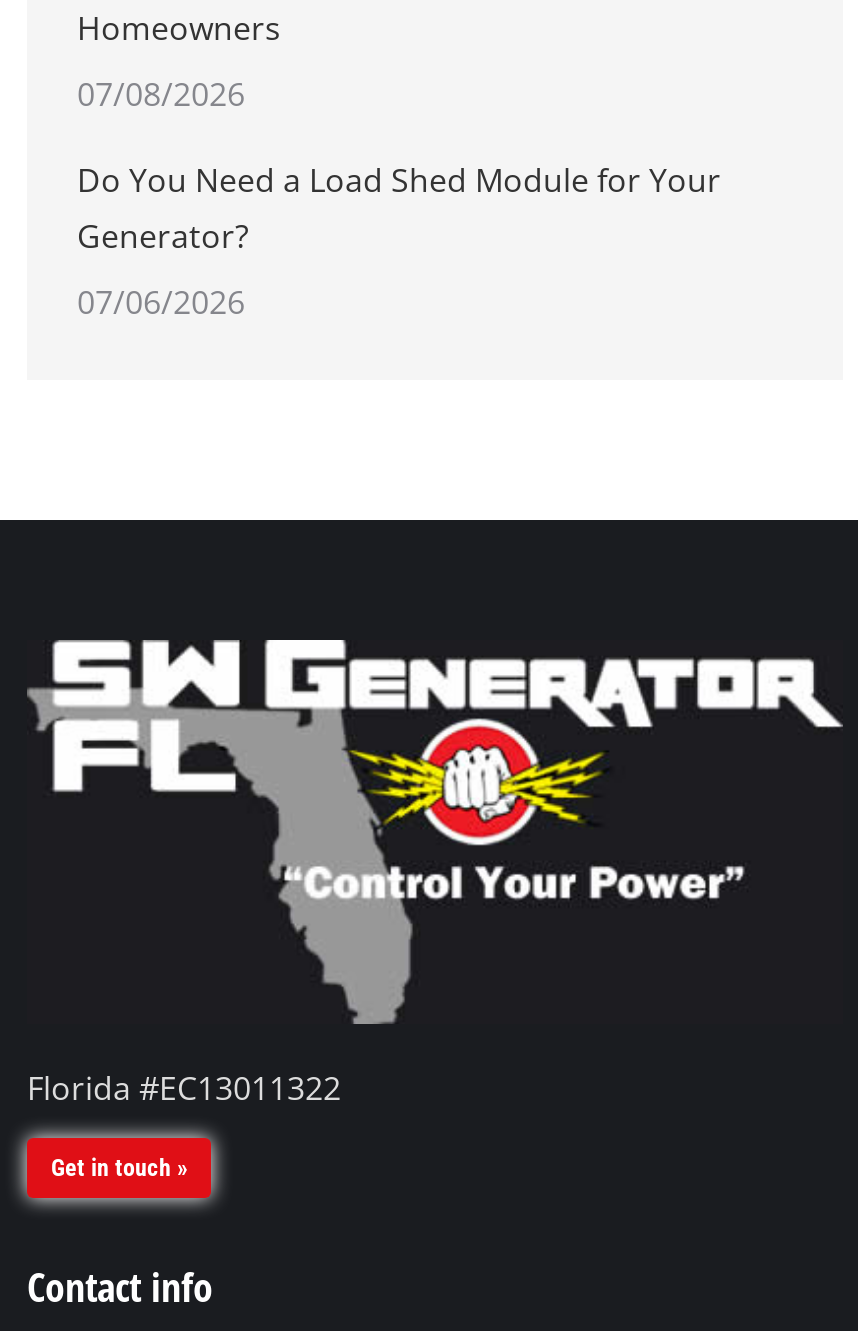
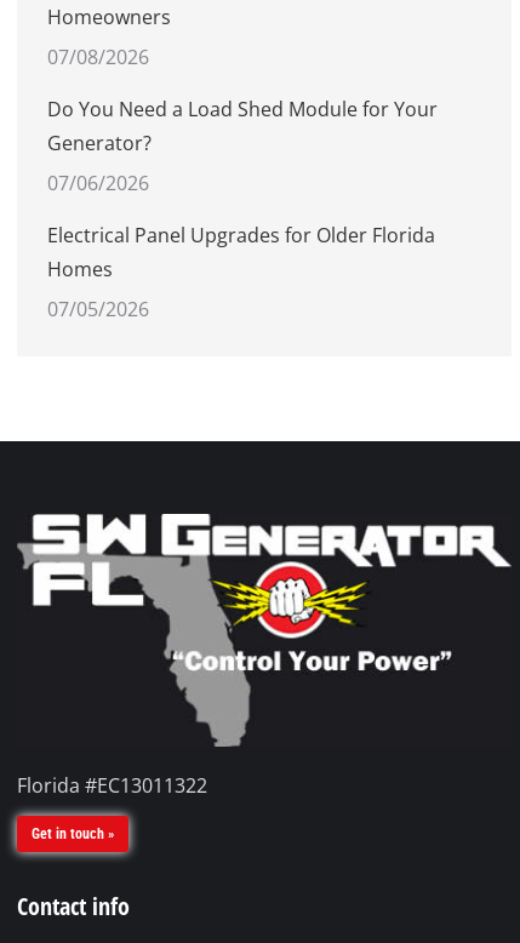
none -> [47,222,435,322] Electrical Panel Upgrades for Older Florida | Homes | 07/05/2026

